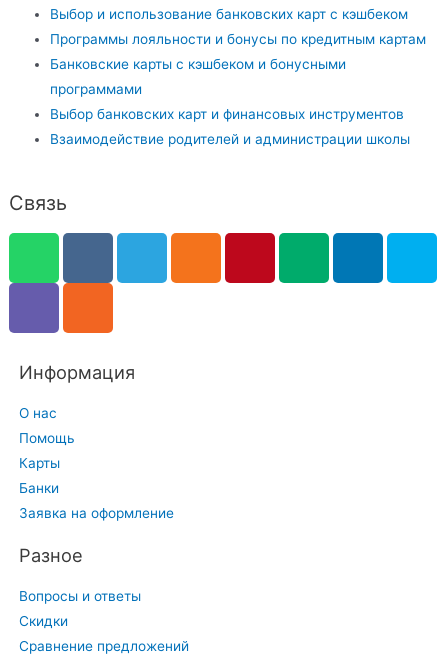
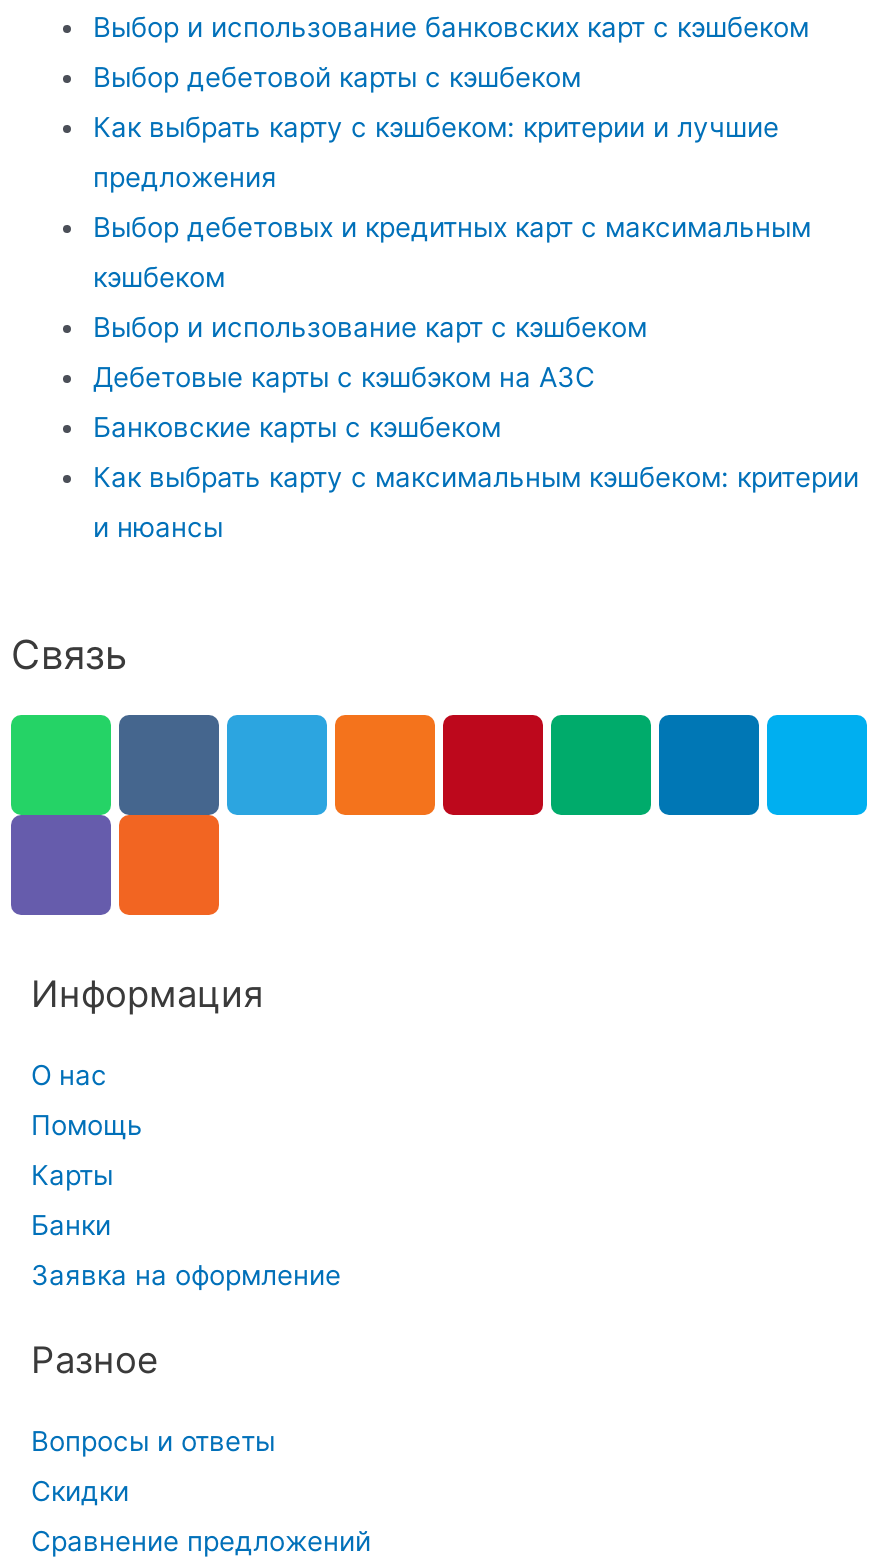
[50,31,426,147] Программы лояльности и бонусы по кредитным картам | Банковские карты с кэшбеком и бонусными | программами | Выбор банковских карт и финансовых инструментов | Взаимодействие родителей и администрации школы -> [93,61,859,543] Выбор дебетовой карты с кэшбеком | Как выбрать карту с кэшбеком: критерии и лучшие | предложения | Выбор дебетовых и кредитных карт с максимальным | кэшбеком | Выбор и использование карт с кэшбеком | Дебетовые карты с кэшбэком на АЗС | Банковские карты с кэшбеком | Как выбрать карту с максимальным кэшбеком: критерии | и нюансы

